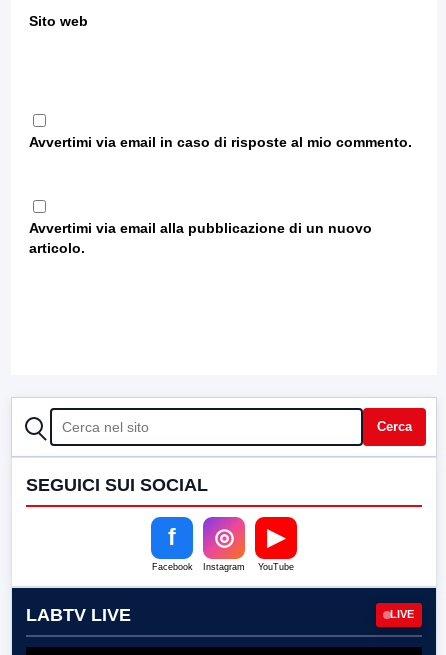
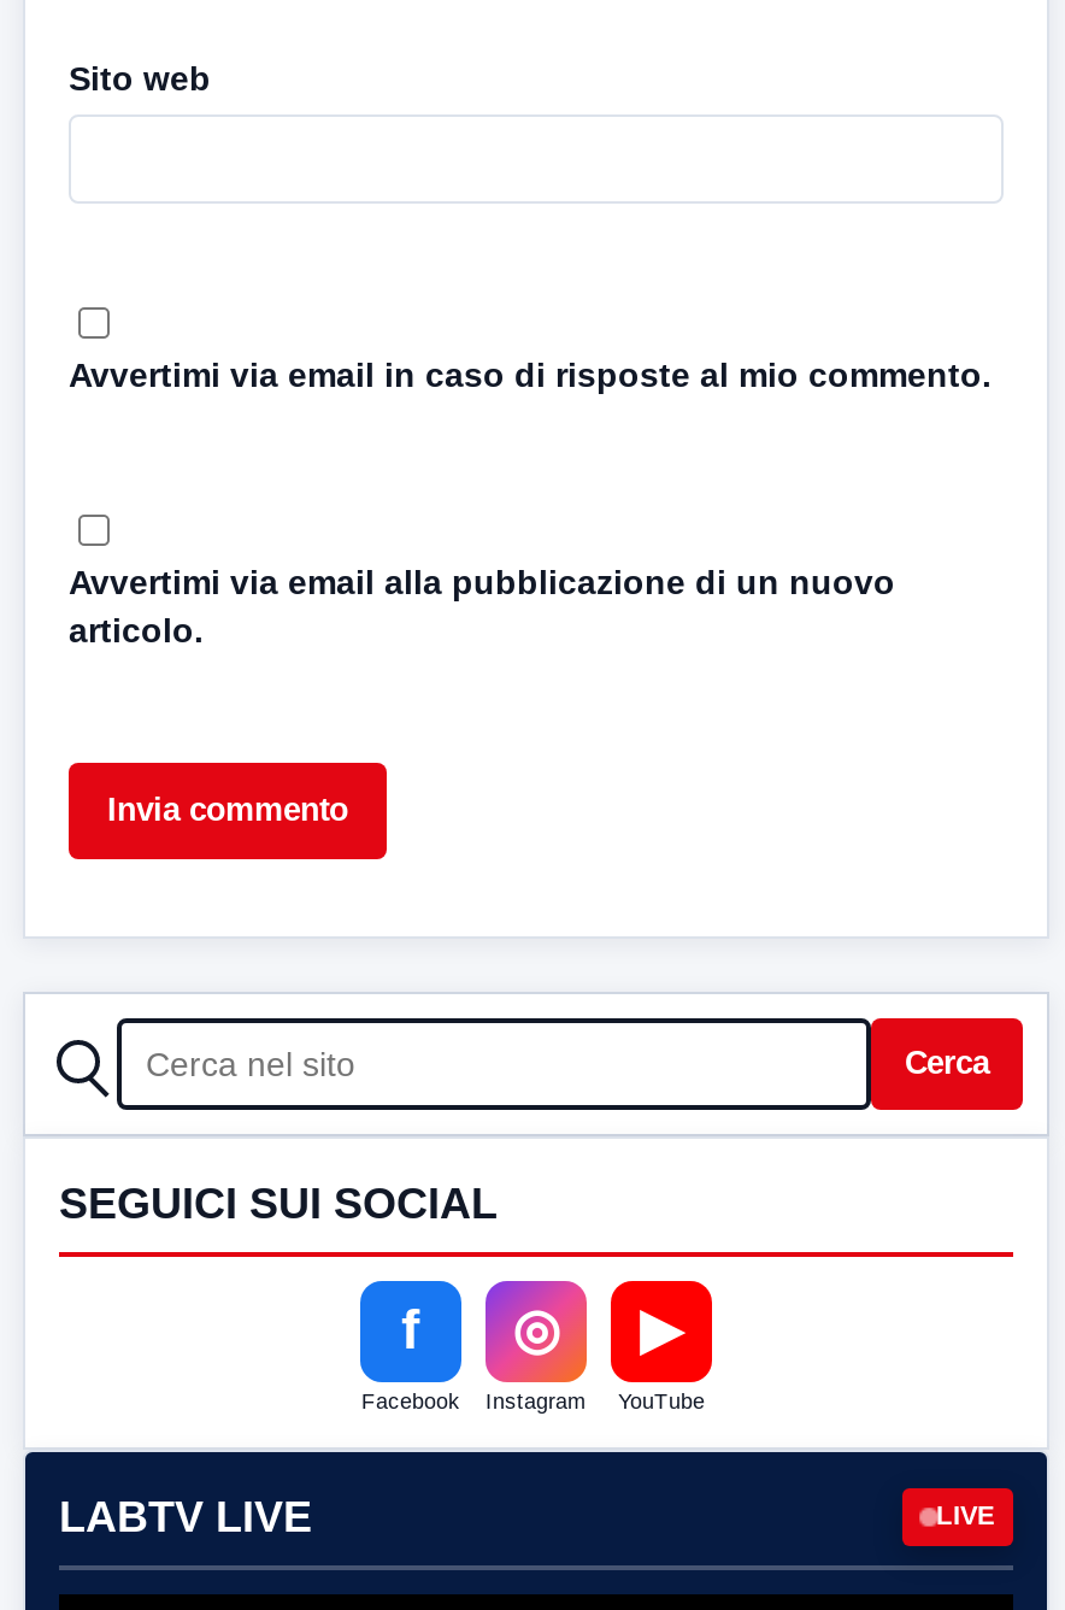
none -> [66,760,389,862] [image]

